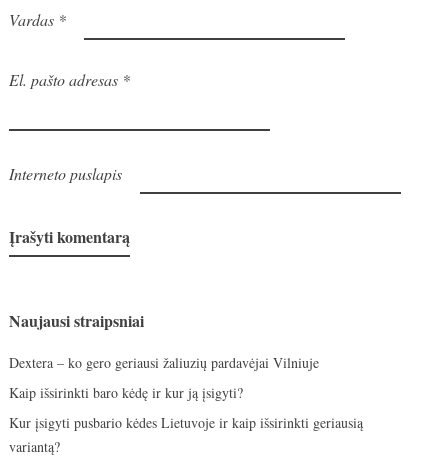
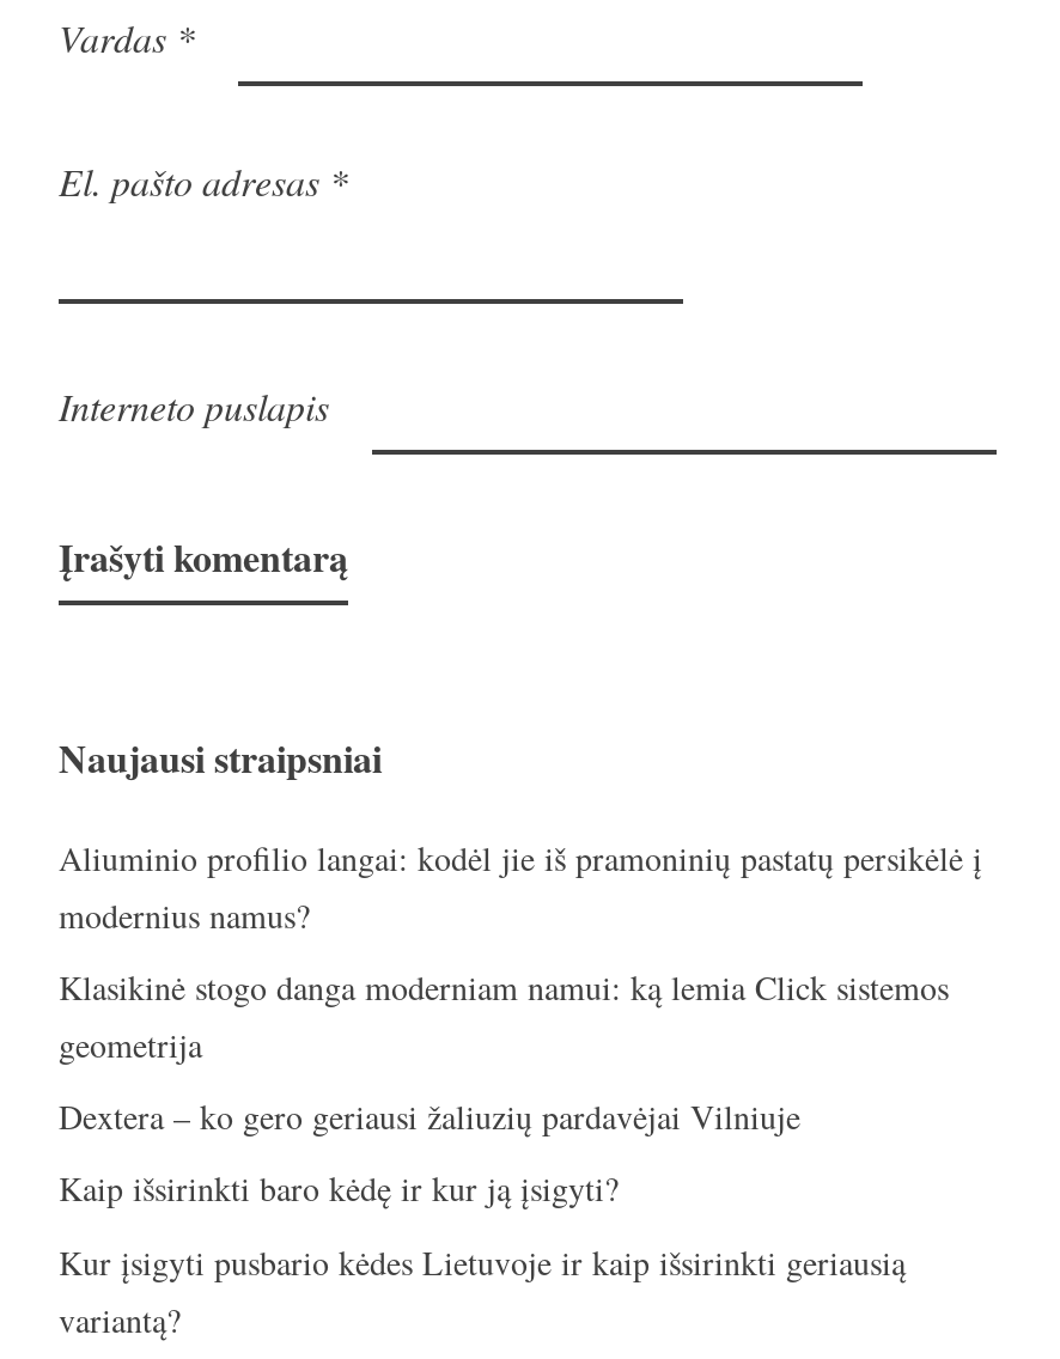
none -> [59,835,982,1067] Aliuminio profilio langai: kodėl jie iš pramoninių pastatų persikėlė į | modernius namus? | Klasikinė stogo danga moderniam namui: ką lemia Click sistemos | geometrija

